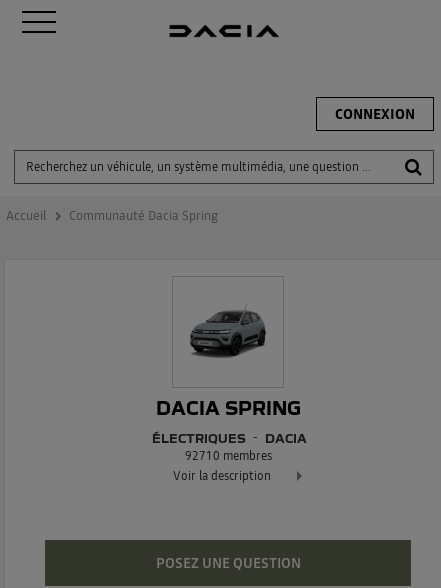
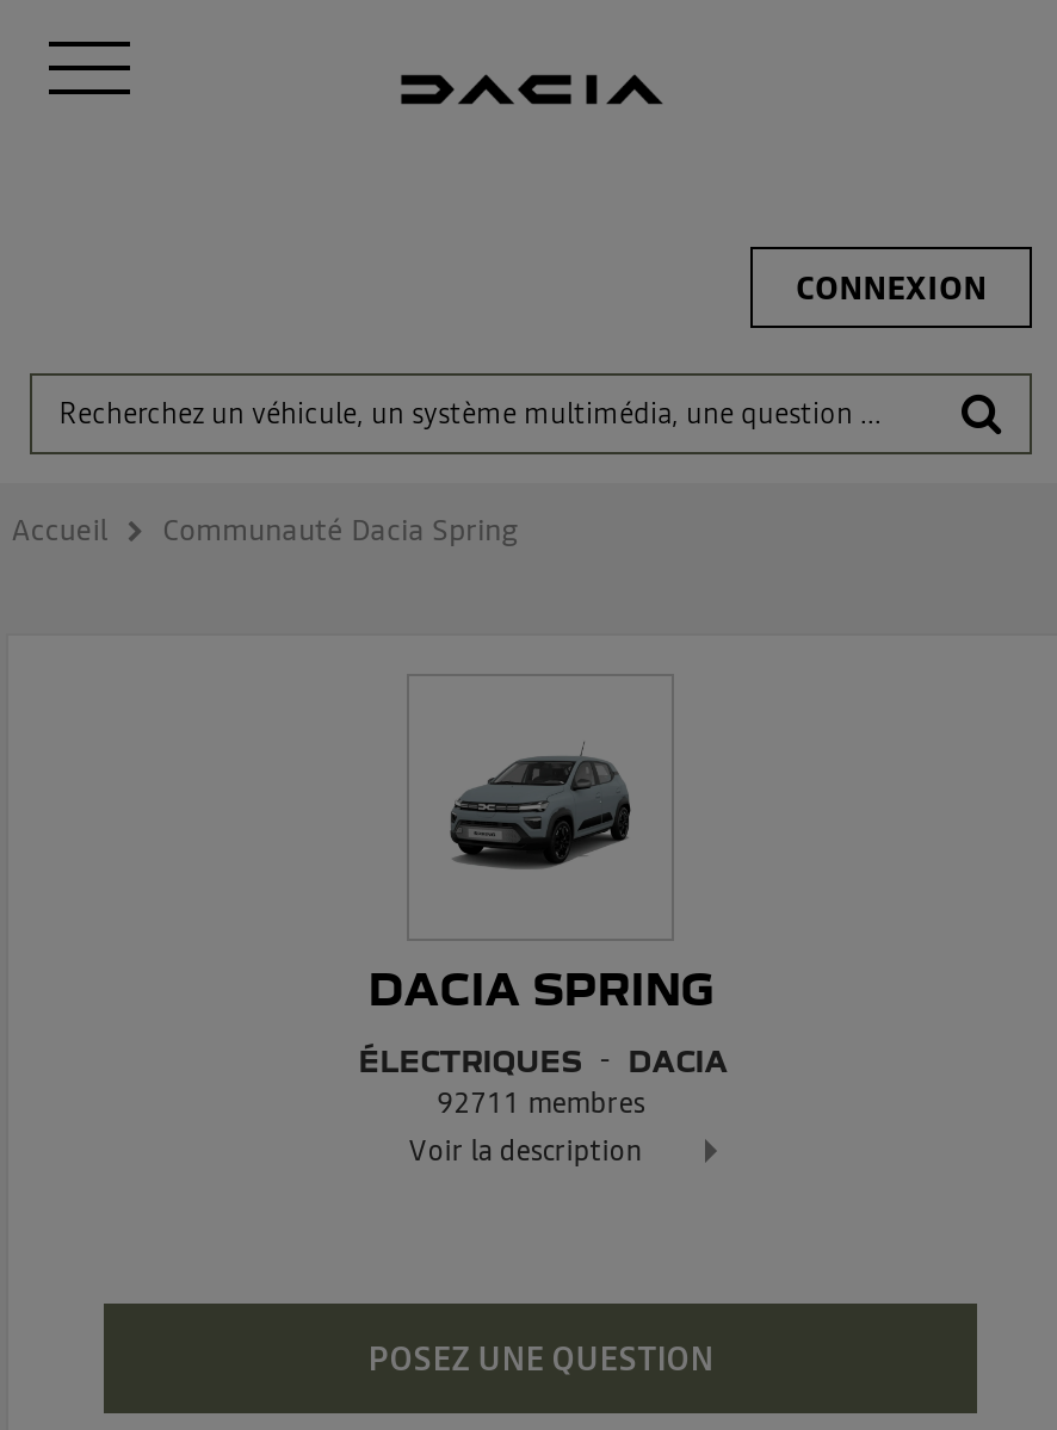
[185,448,272,464] 92710 membres -> [437,1083,645,1122] 92711 membres

